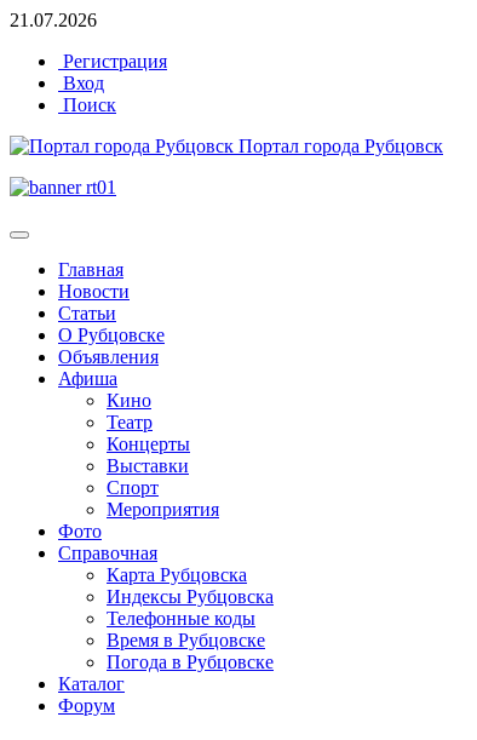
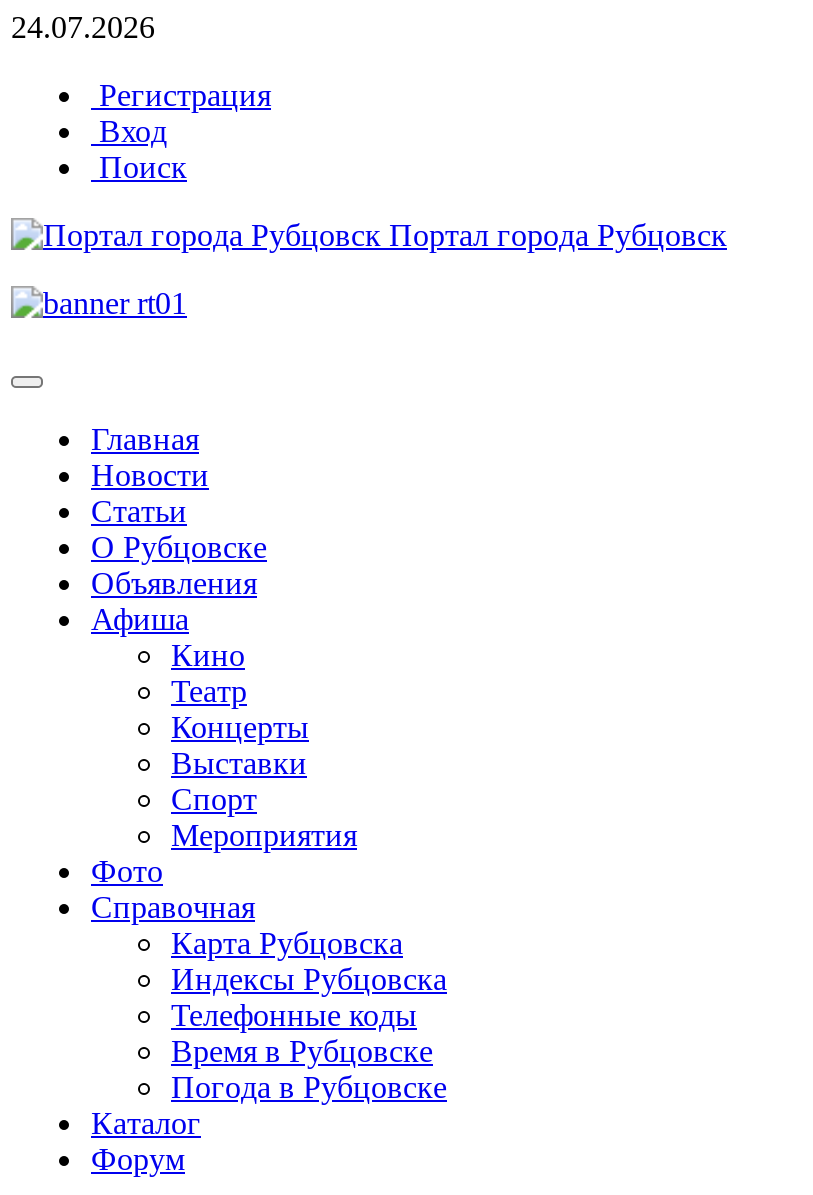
[10,10,97,30] 21.07.2026 -> [11,10,155,44] 24.07.2026

